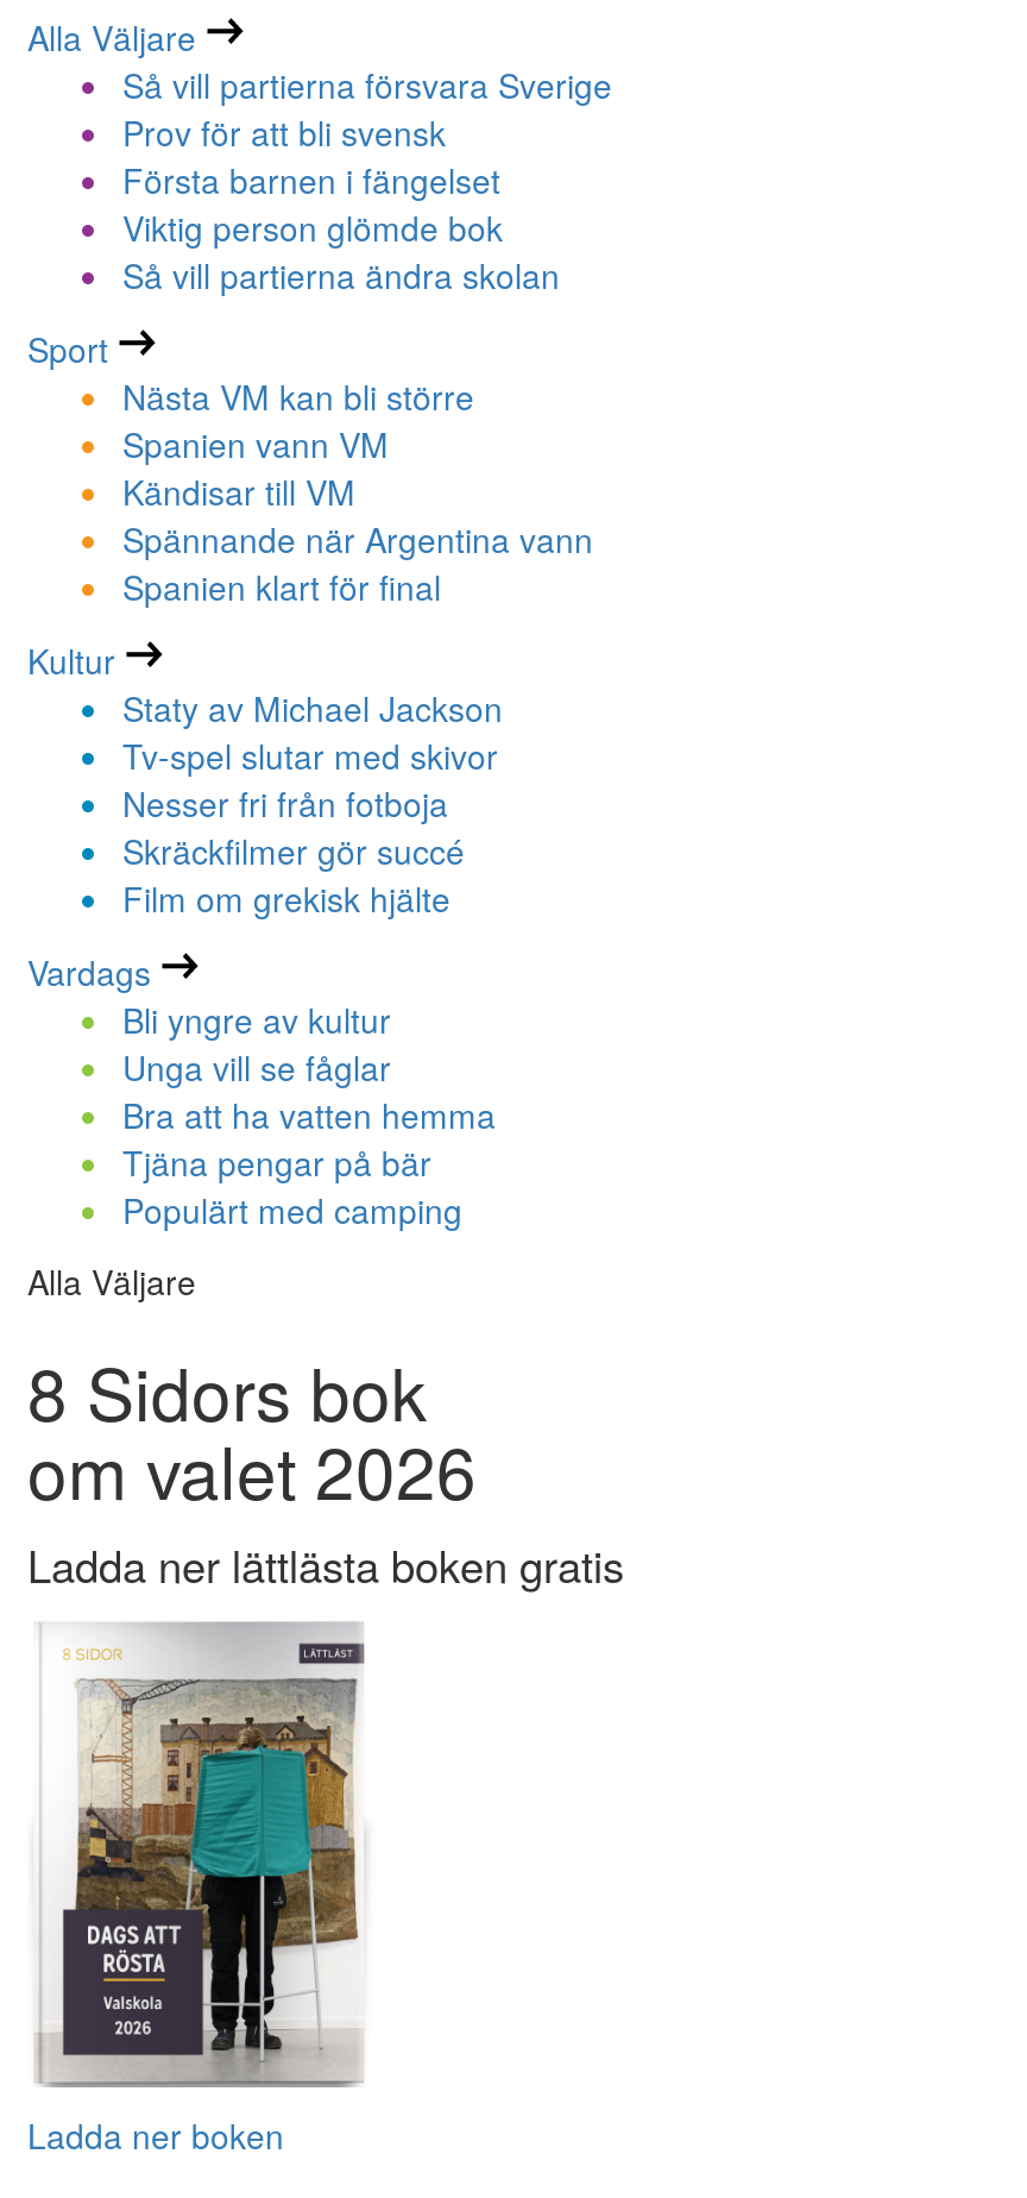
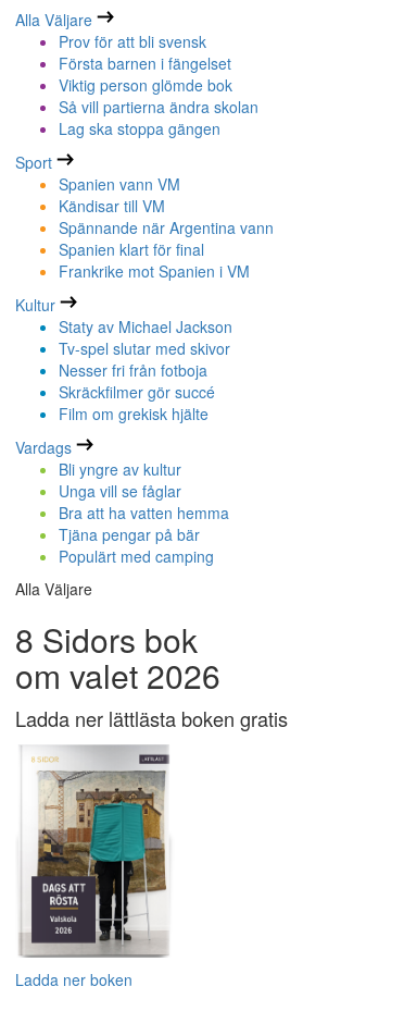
[122,61,612,108] Så vill partierna försvara Sverige -> none
moved [122,108,560,299] -> [59,30,258,118]: Prov för att bli svensk | Första barnen i fängelset | Viktig person glömde bok | Så vill partierna ändra skolan
none -> [59,118,220,139] Lag ska stoppa gängen
[122,372,474,420] Nästa VM kan bli större -> none
moved [122,420,593,610] -> [59,173,274,260]: Spanien vann VM | Kändisar till VM | Spännande när Argentina vann | Spanien klart för final
none -> [59,260,250,282] Frankrike mot Spanien i VM

